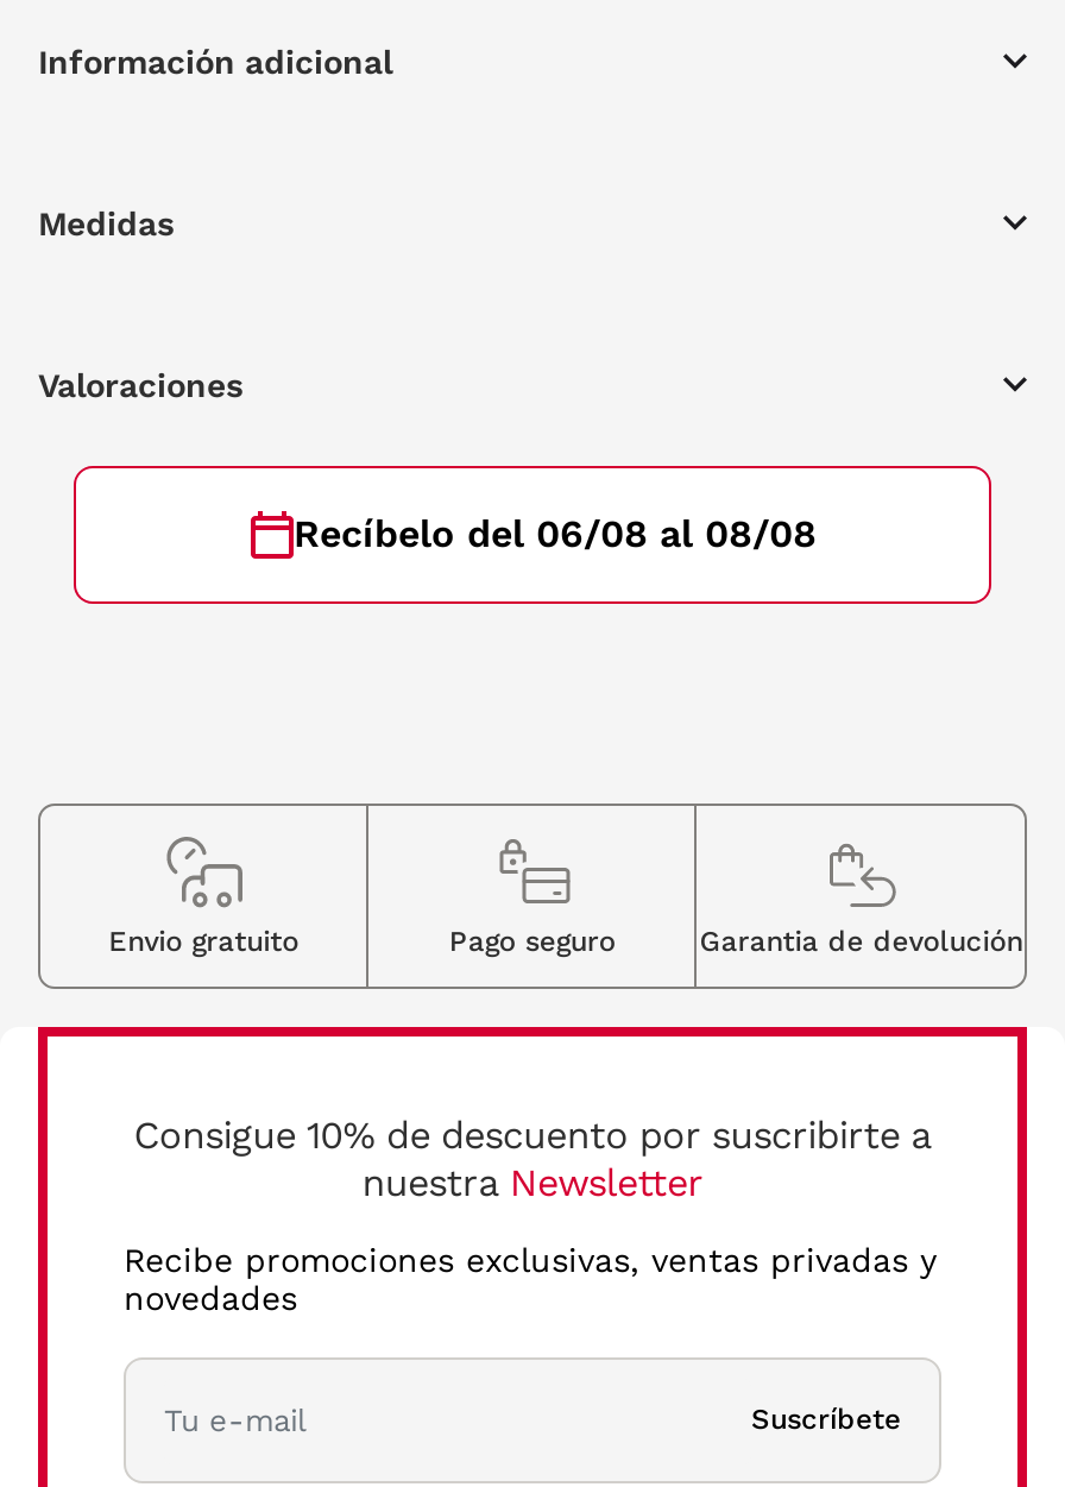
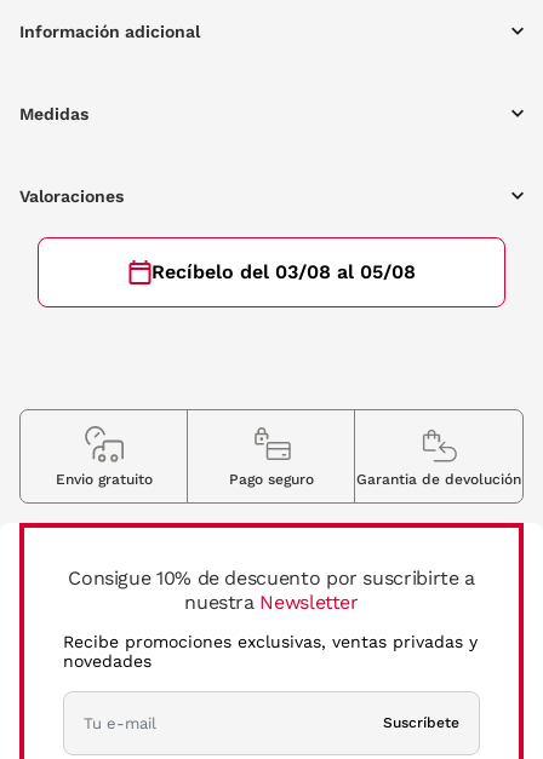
[294,511,817,556] Recíbelo del 06/08 al 08/08 -> [151,260,415,283] Recíbelo del 03/08 al 05/08

